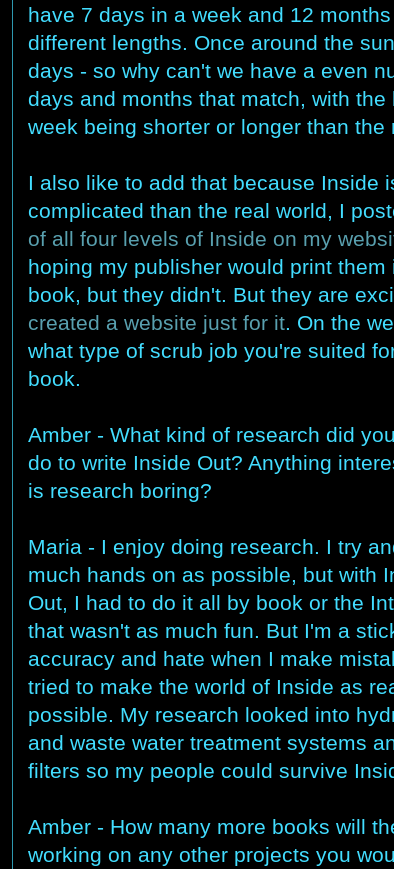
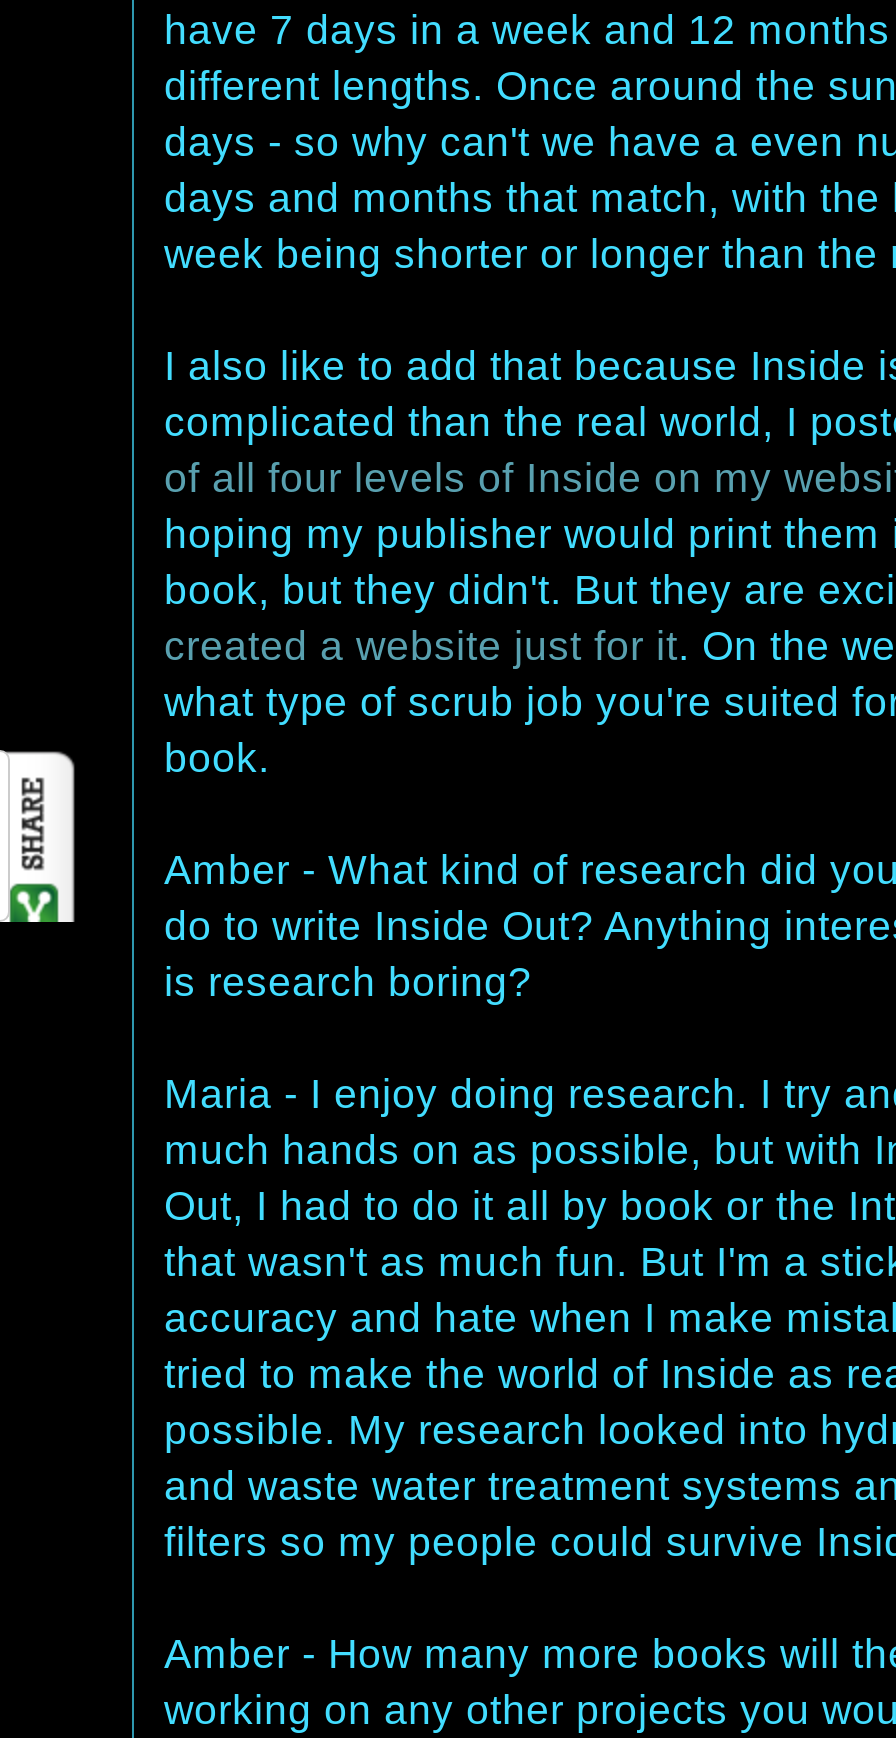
none -> [6,748,76,924] [image]

